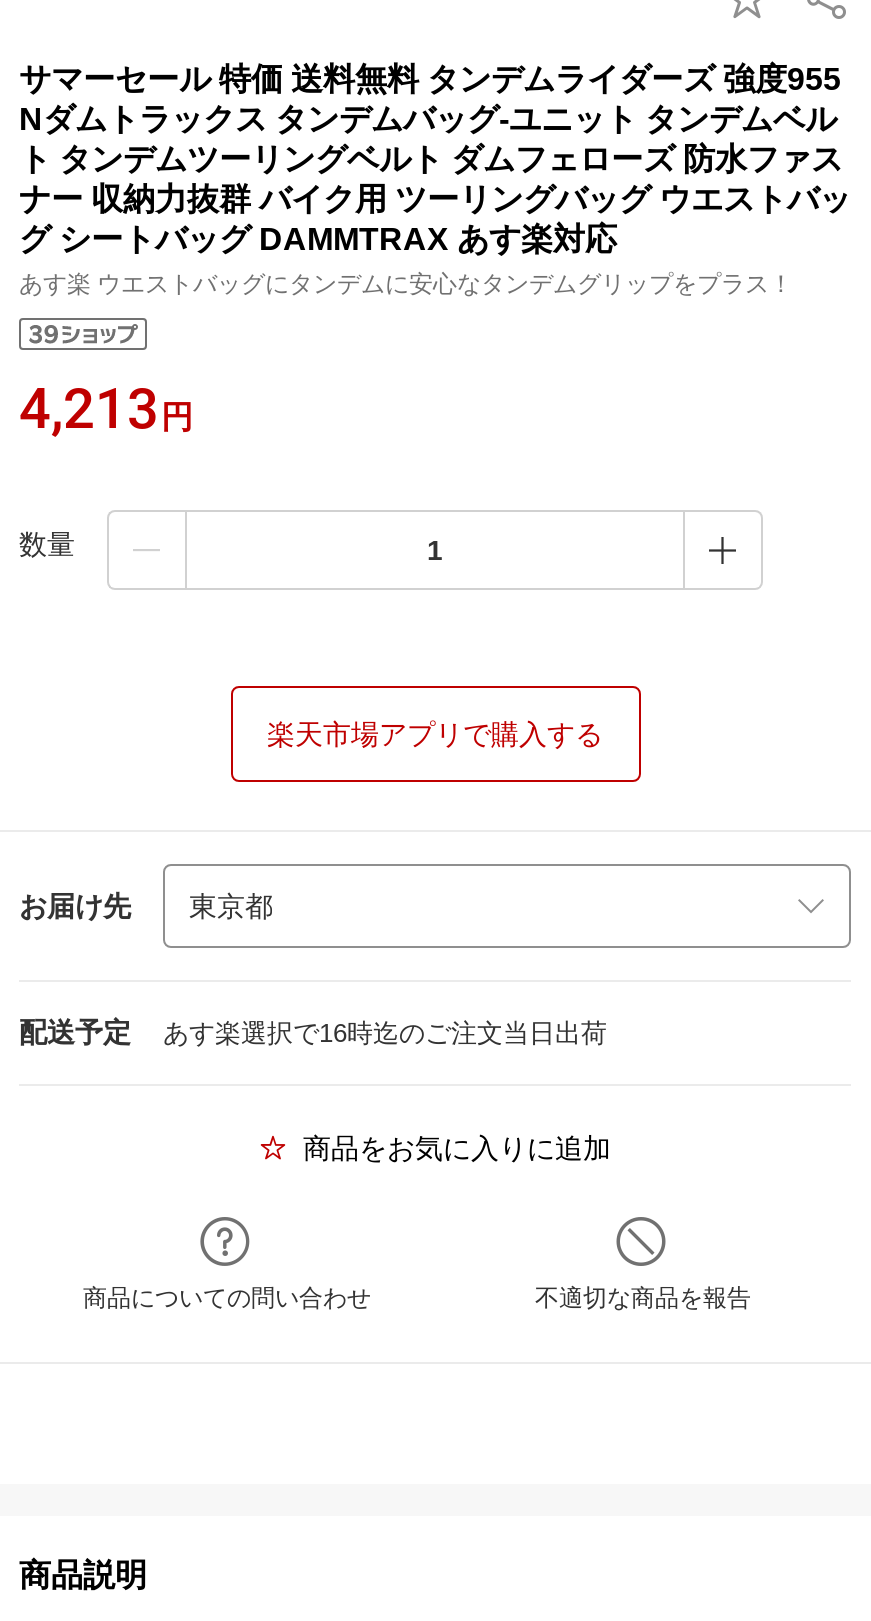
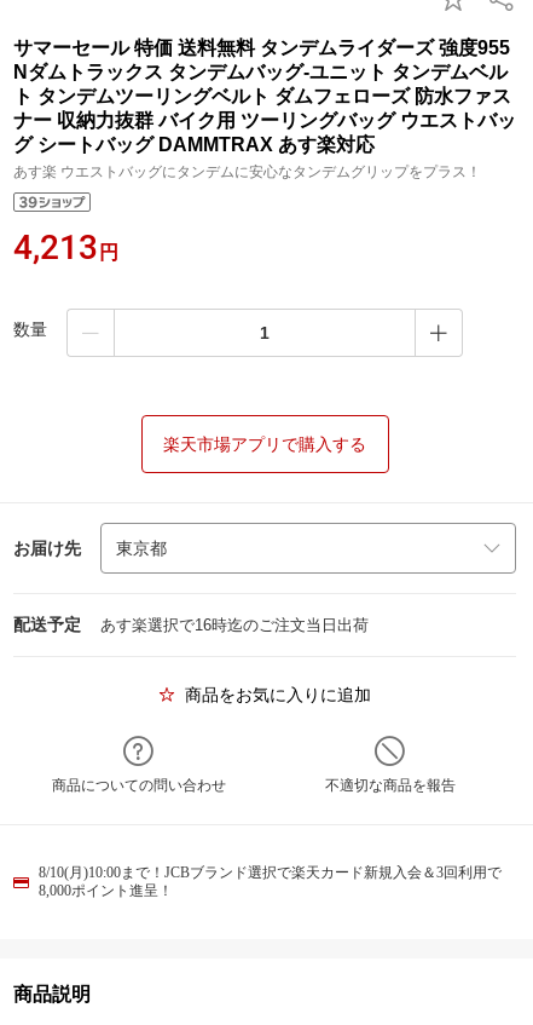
none -> [39,864,502,899] 8/10(月)10:00まで！JCBブランド選択で楽天カード新規入会＆3回利用で | 8,000ポイント進呈！

